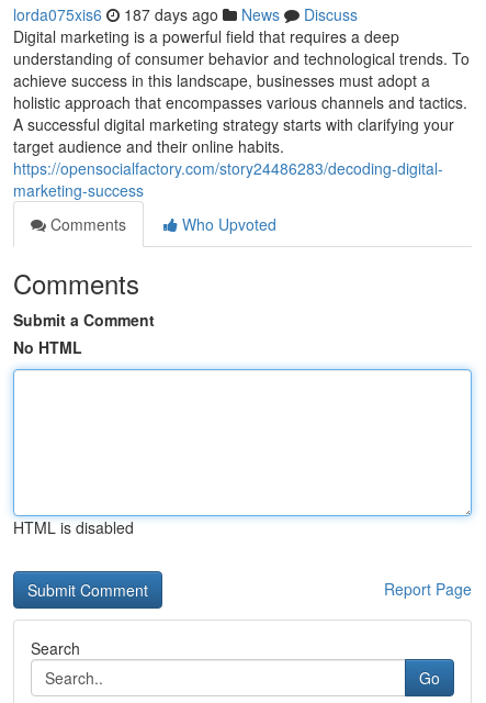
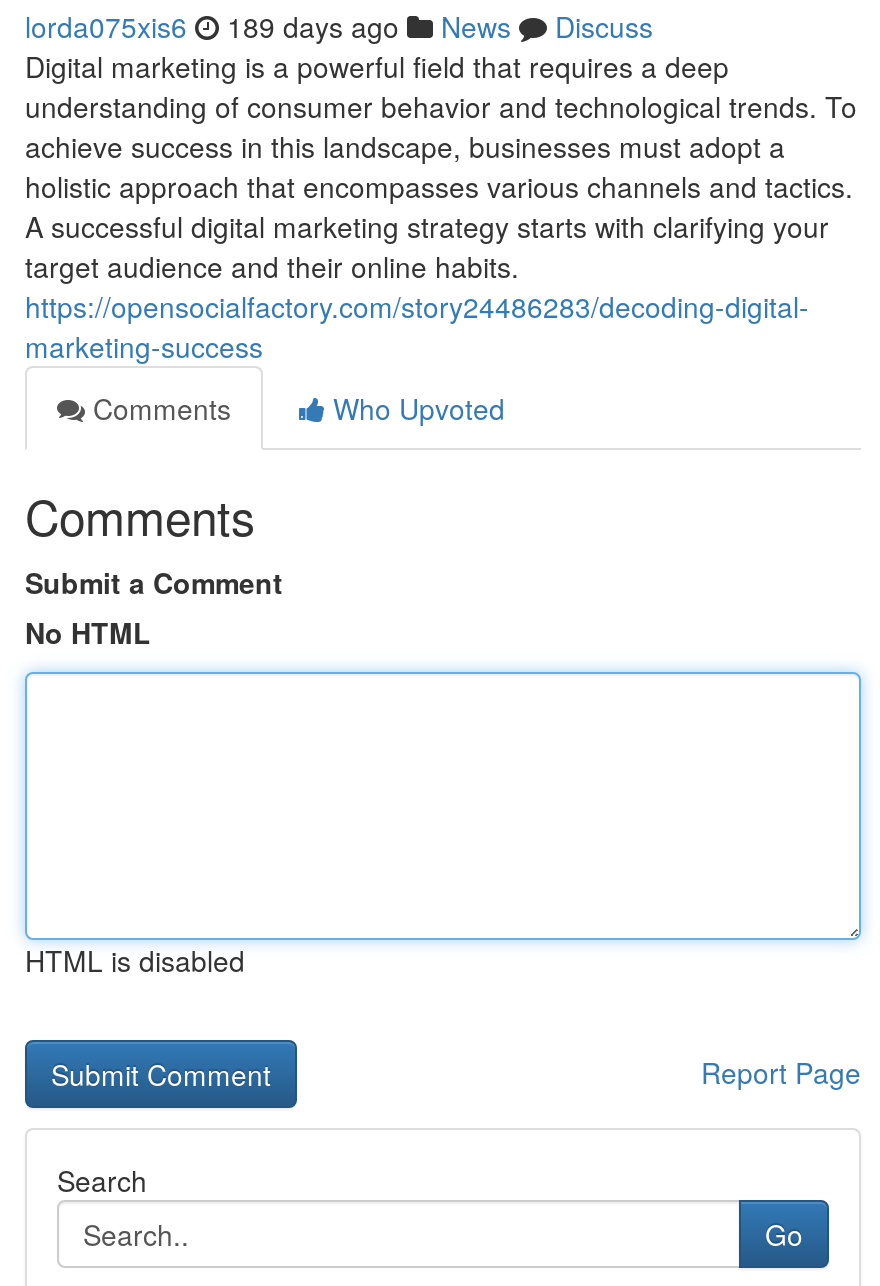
[13,3,358,25] lorda075xis6 187 days ago News Discuss -> [25,6,653,46] lorda075xis6 189 days ago News Discuss

